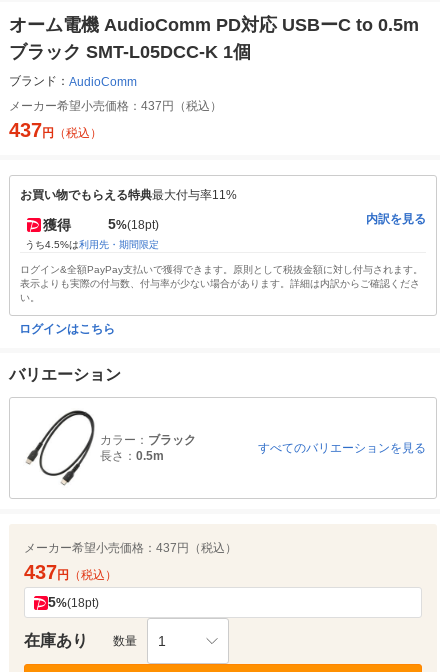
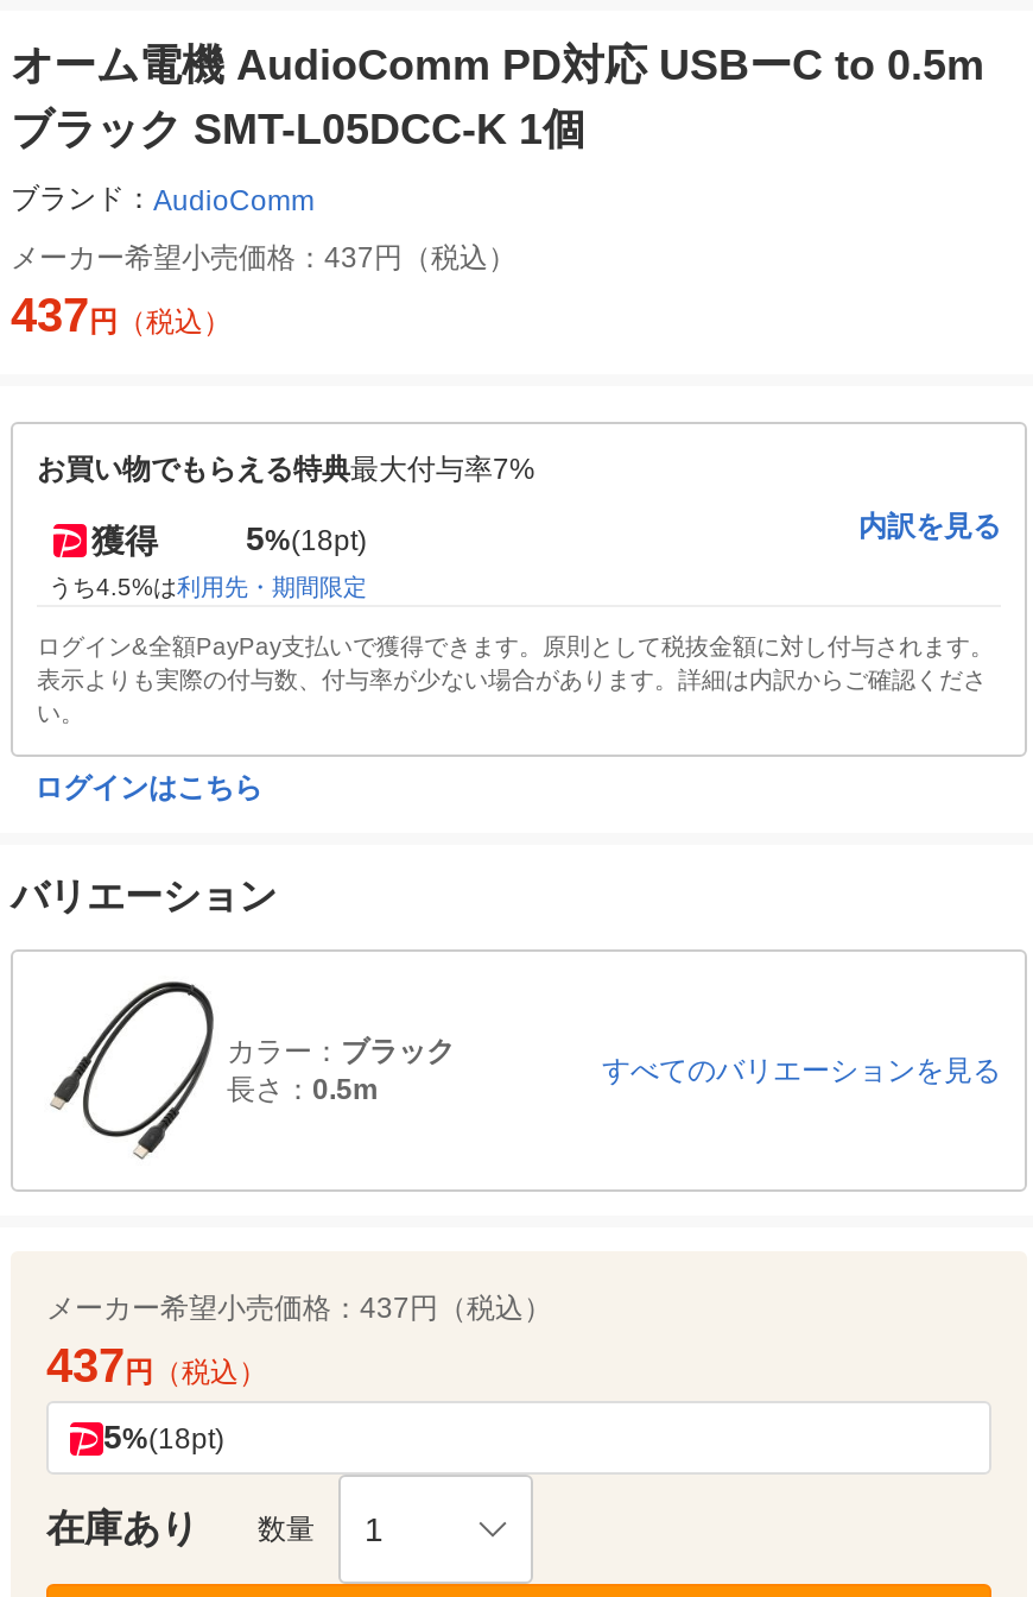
[20,188,237,202] お買い物でもらえる特典最大付与率11% -> [37,453,535,487] お買い物でもらえる特典最大付与率7%

